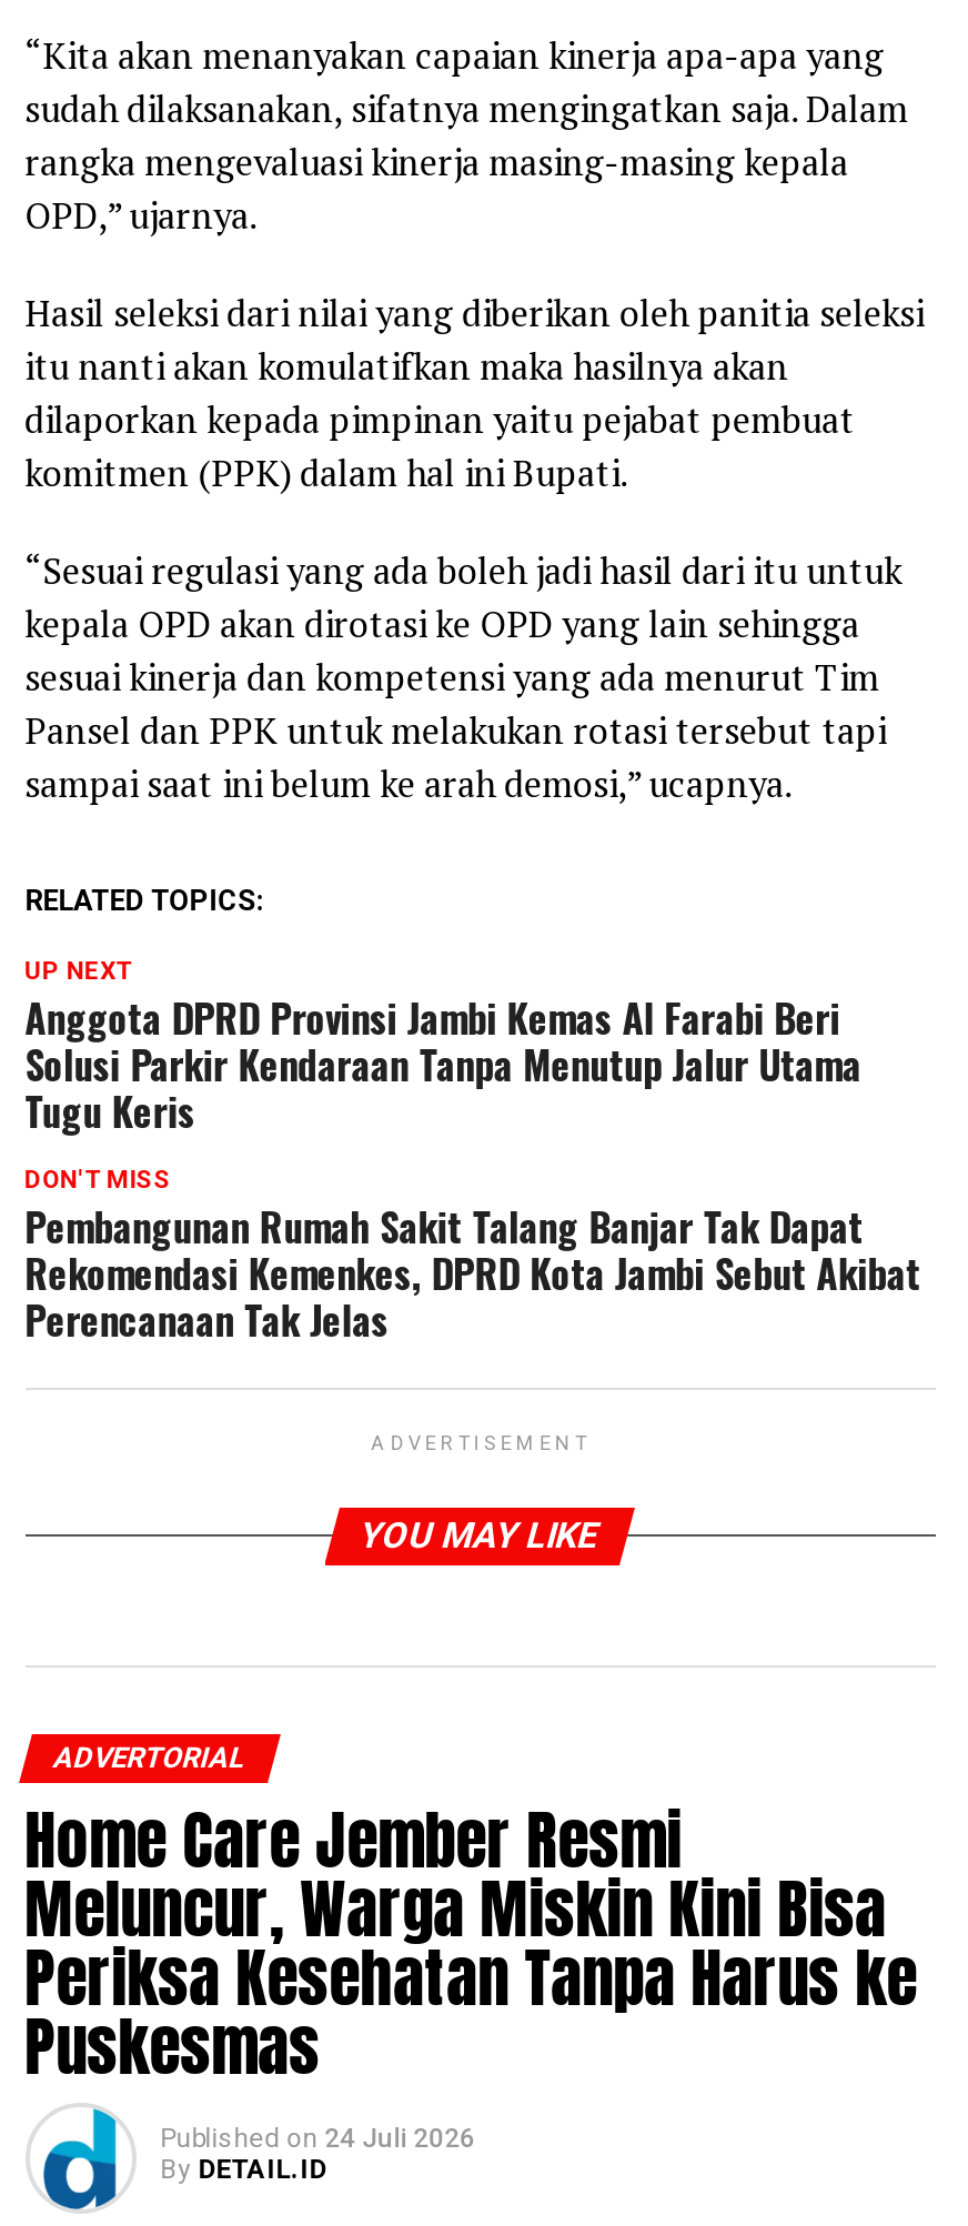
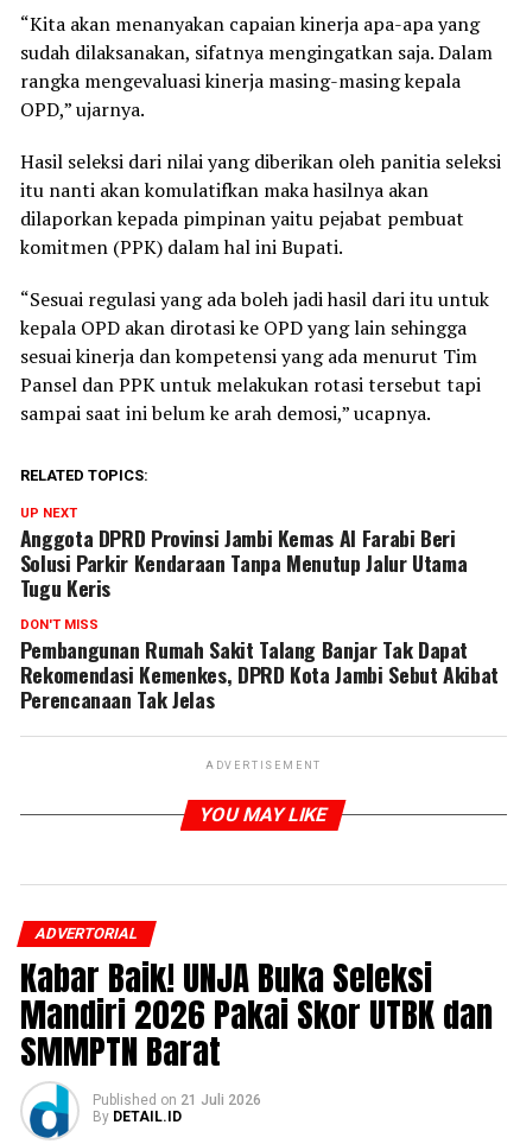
[25,1793,917,2155] Home Care Jember Resmi | Meluncur, Warga Miskin Kini Bisa | Periksa Kesehatan Tanpa Harus ke | Puskesmas | Published on 24 Juli 2026 -> [20,952,492,1109] Kabar Baik! UNJA Buka Seleksi | Mandiri 2026 Pakai Skor UTBK dan | SMMPTN Barat | Published on 21 Juli 2026

